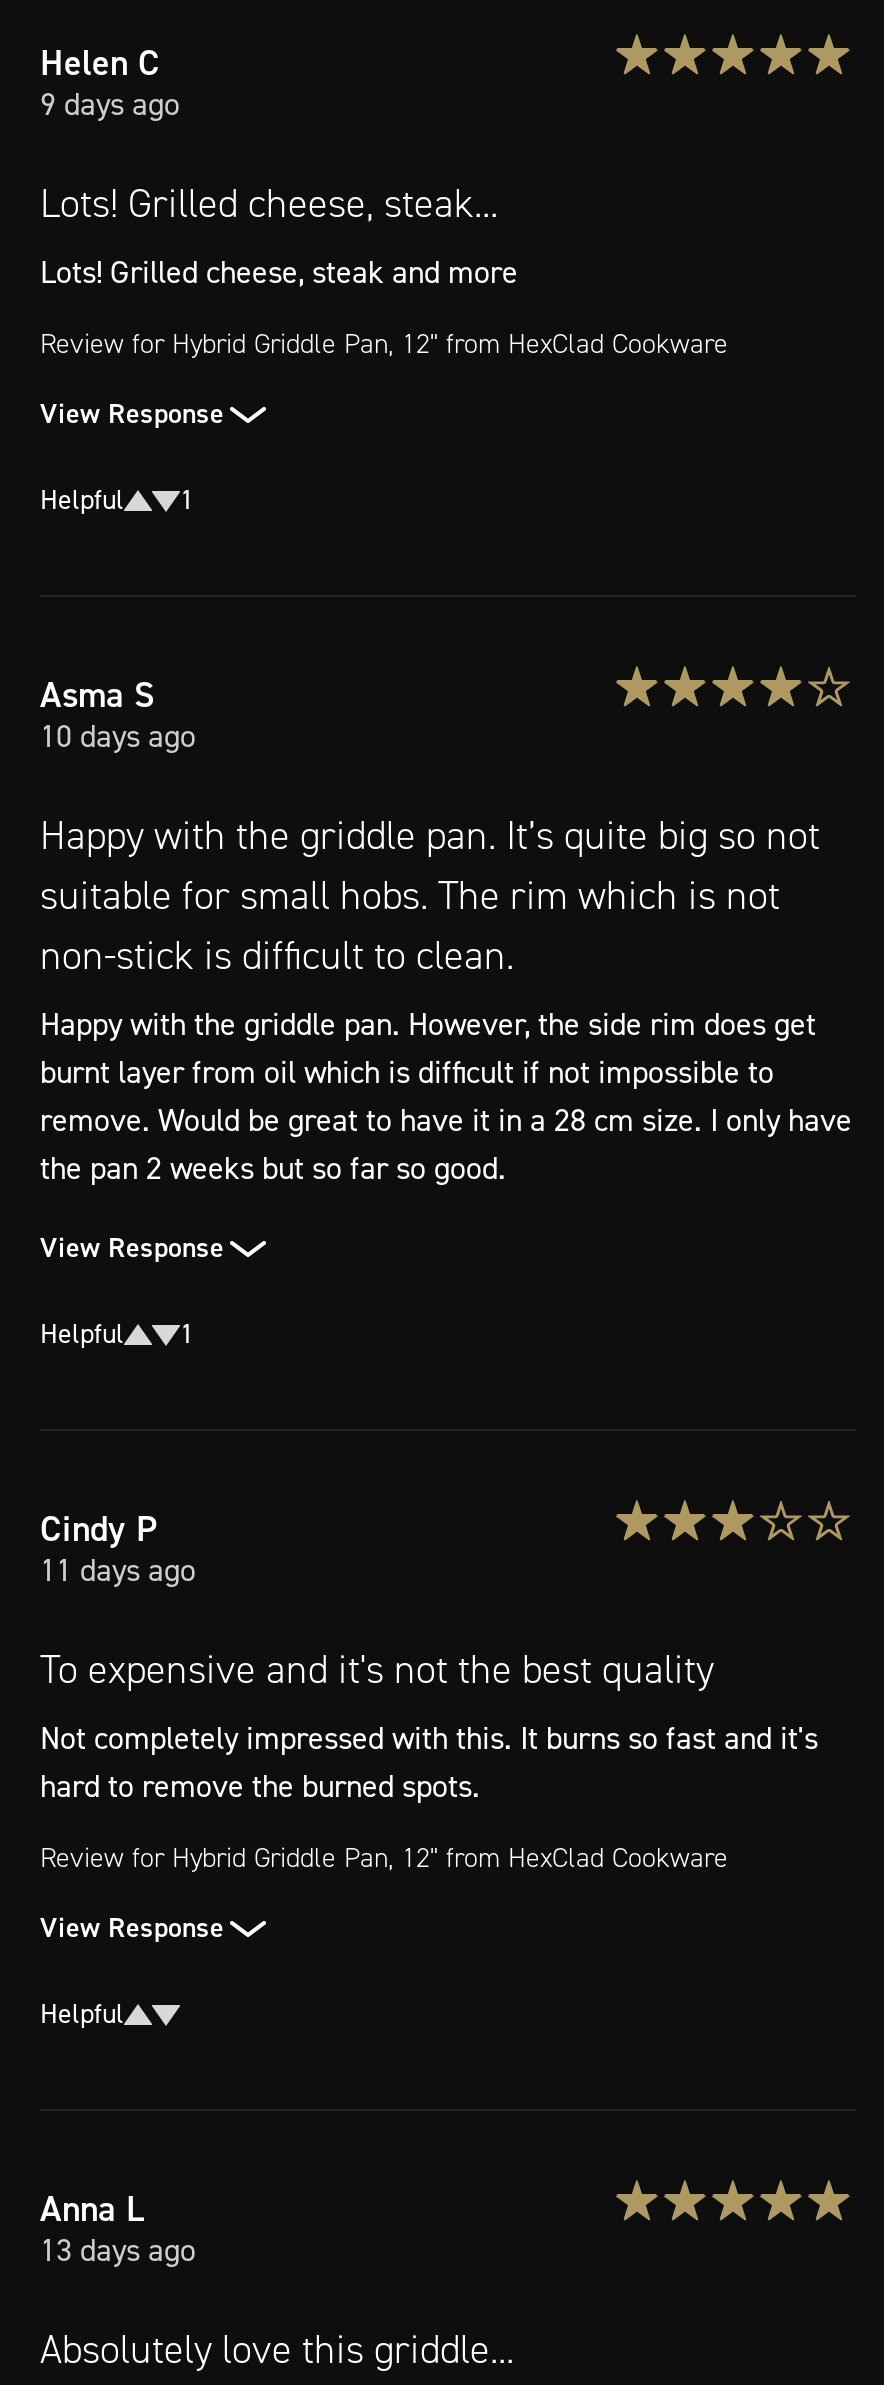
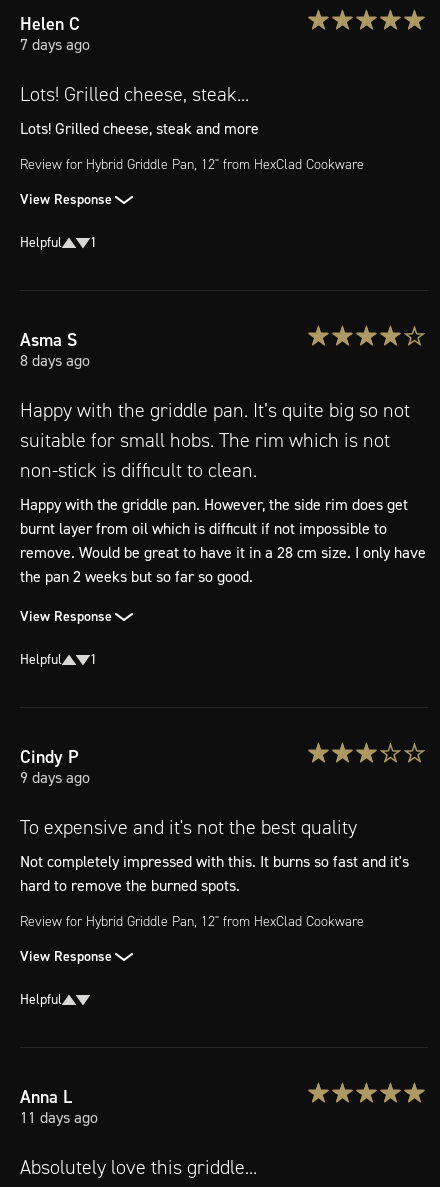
[40,83,180,125] 9 days ago -> [20,34,90,55] 7 days ago
[40,715,196,757] 10 days ago -> [20,350,90,371] 8 days ago
[40,1549,196,1591] 11 days ago -> [20,767,90,788] 9 days ago
[40,2229,196,2271] 13 days ago -> [20,1107,98,1128] 11 days ago

